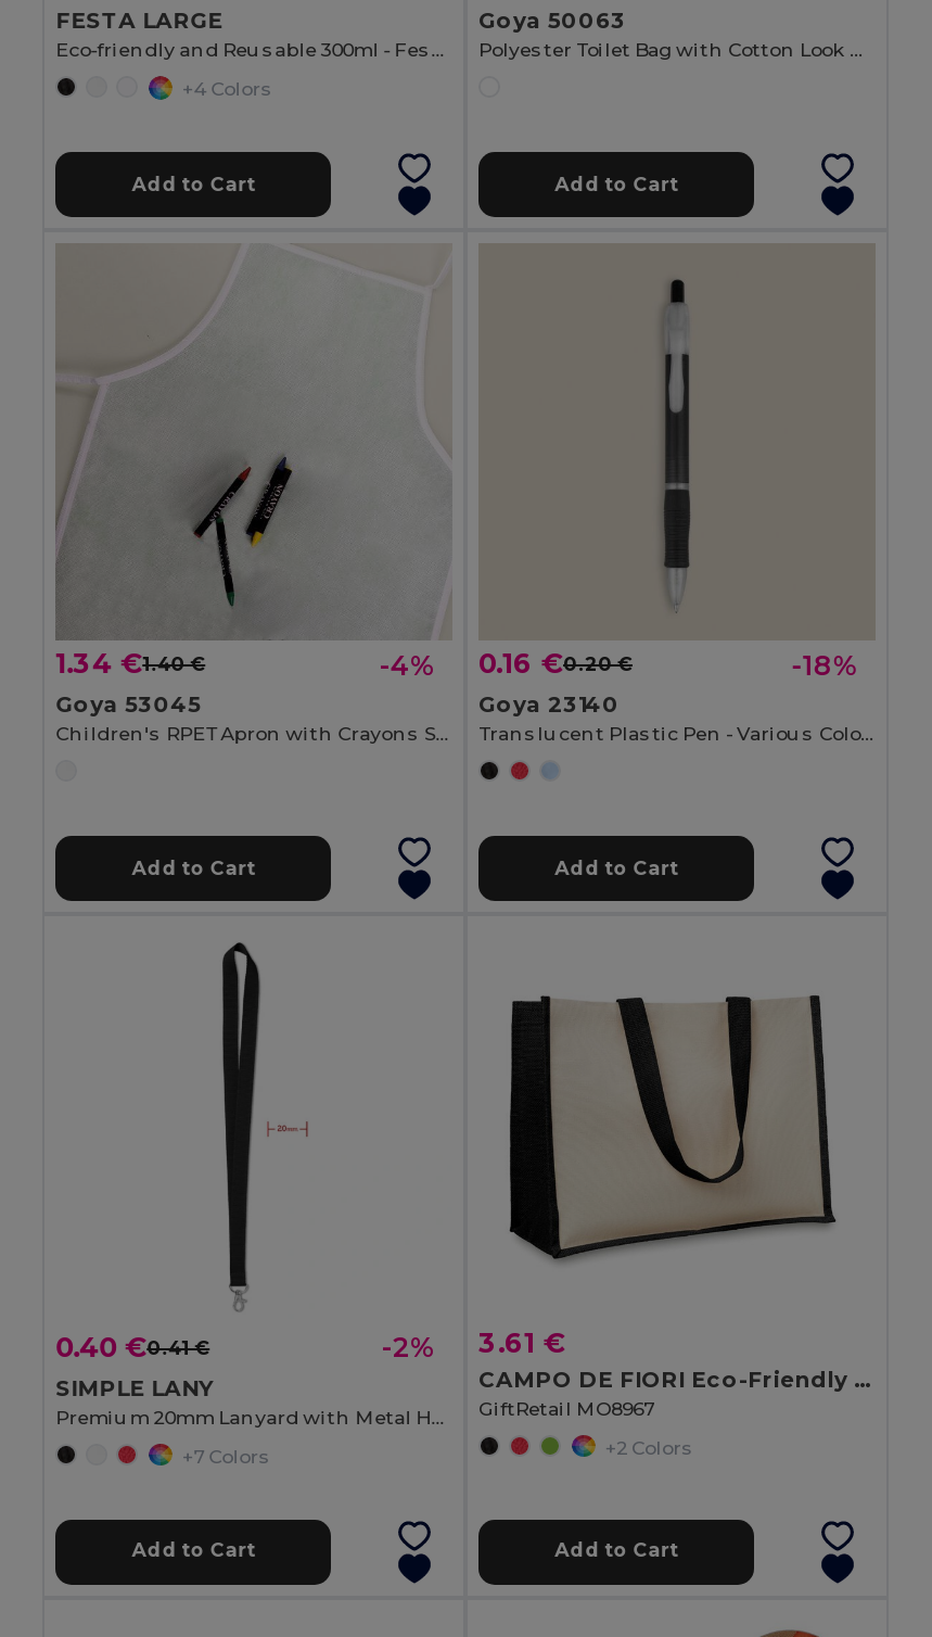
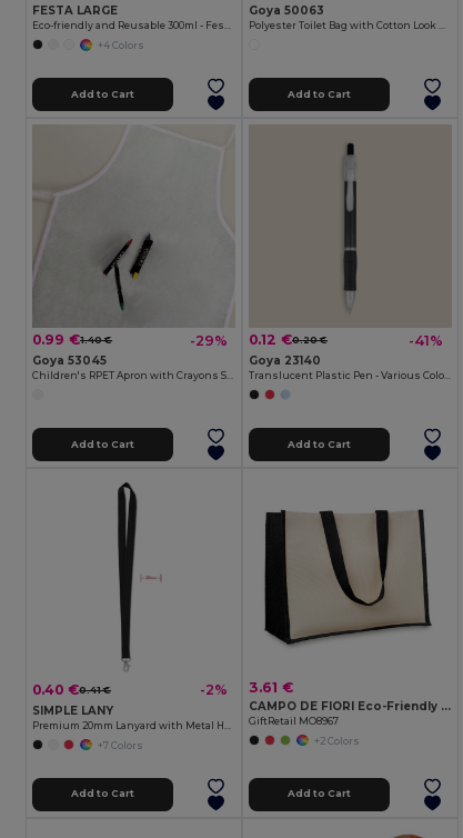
[56,647,205,680] 1.34 €1.40 € -> [32,331,112,348] 0.99 €1.40 €
[380,648,436,681] -4% -> [189,332,227,348] -29%
[478,647,633,680] 0.16 €0.20 € -> [249,331,328,348] 0.12 €0.20 €
[792,648,859,681] -18% -> [409,332,443,348] -41%

